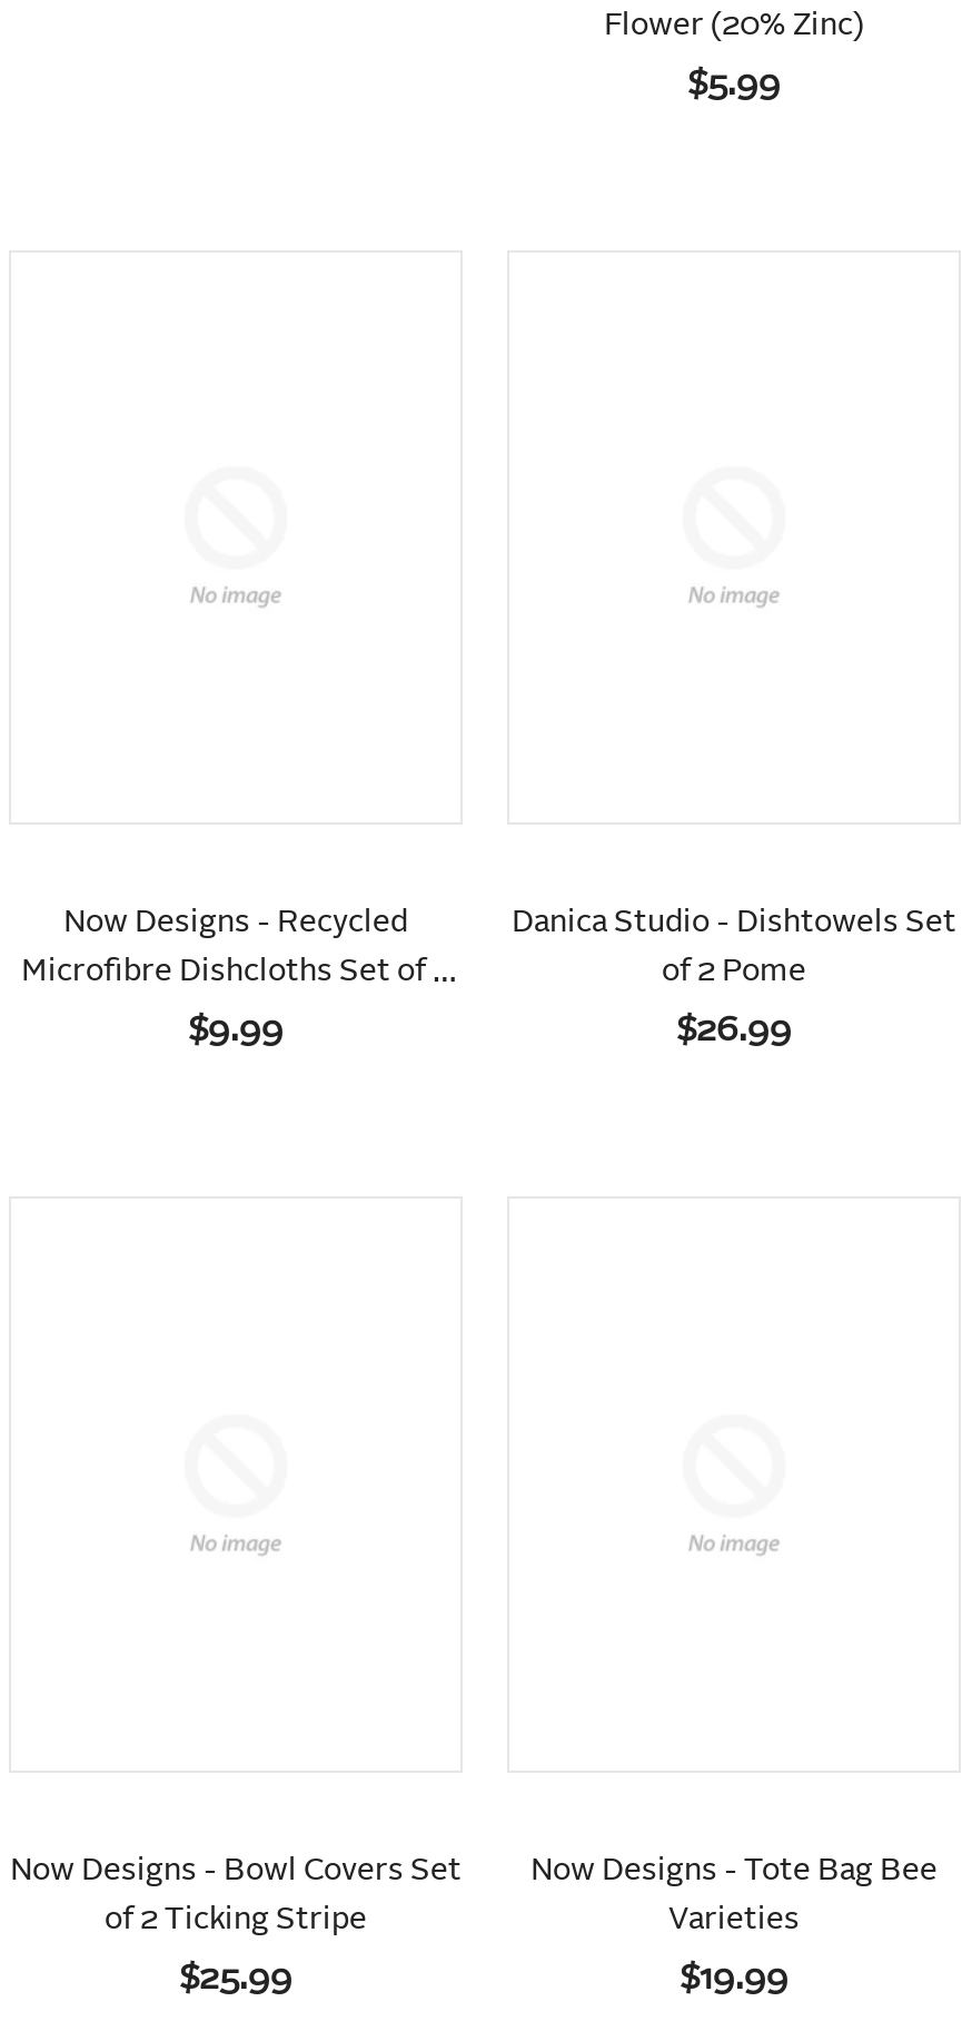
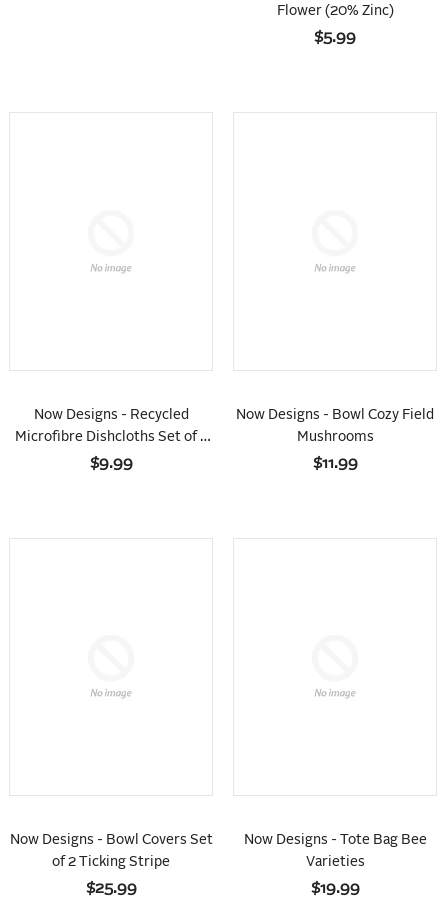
[512,908,956,939] Danica Studio - Dishtowels Set -> [236,408,434,422] Now Designs - Bowl Cozy Field
[662,957,806,988] of 2 Pome -> [296,430,373,444] Mushrooms
[676,1014,792,1048] $26.99 -> [312,456,357,471] $11.99

